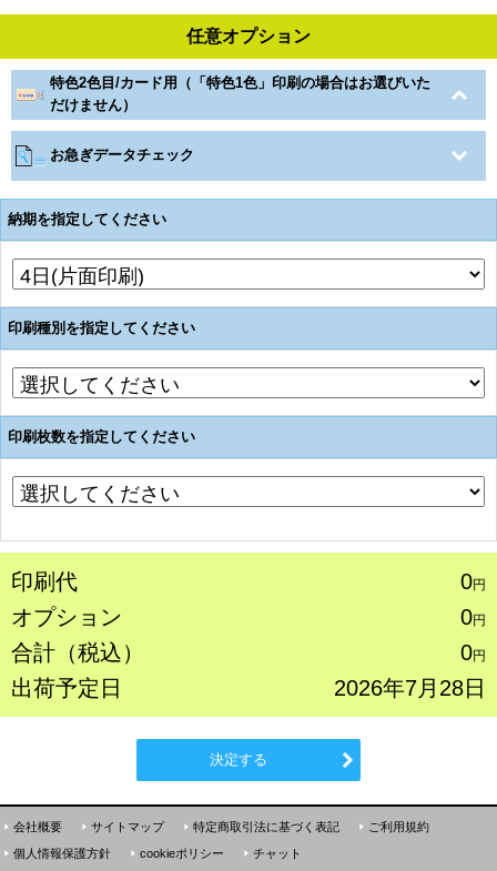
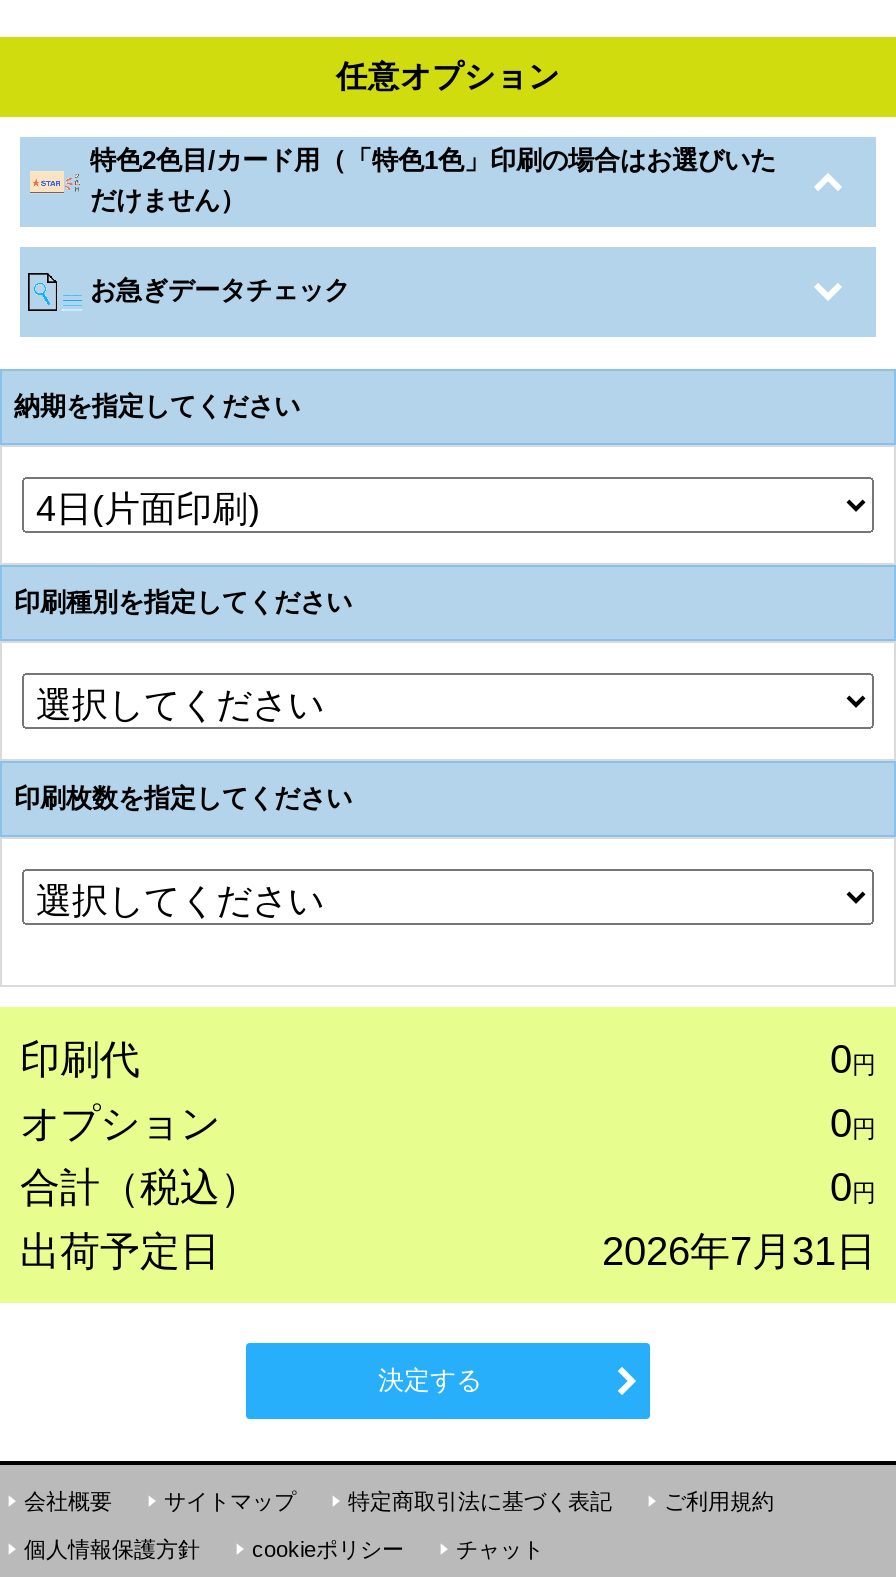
[334,675,486,700] 2026年7月28日 -> [602,1229,876,1273] 2026年7月31日

